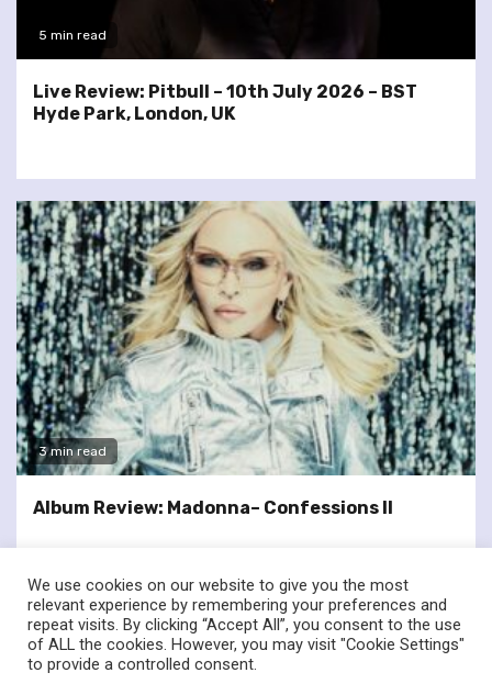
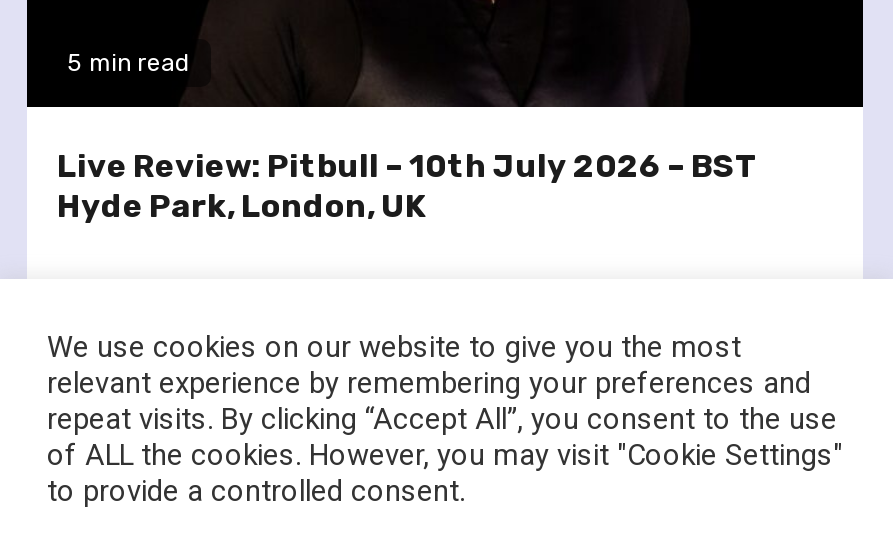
[15,198,477,518] [image] | 3 min read | Album Review: Madonna– Confessions II -> none

